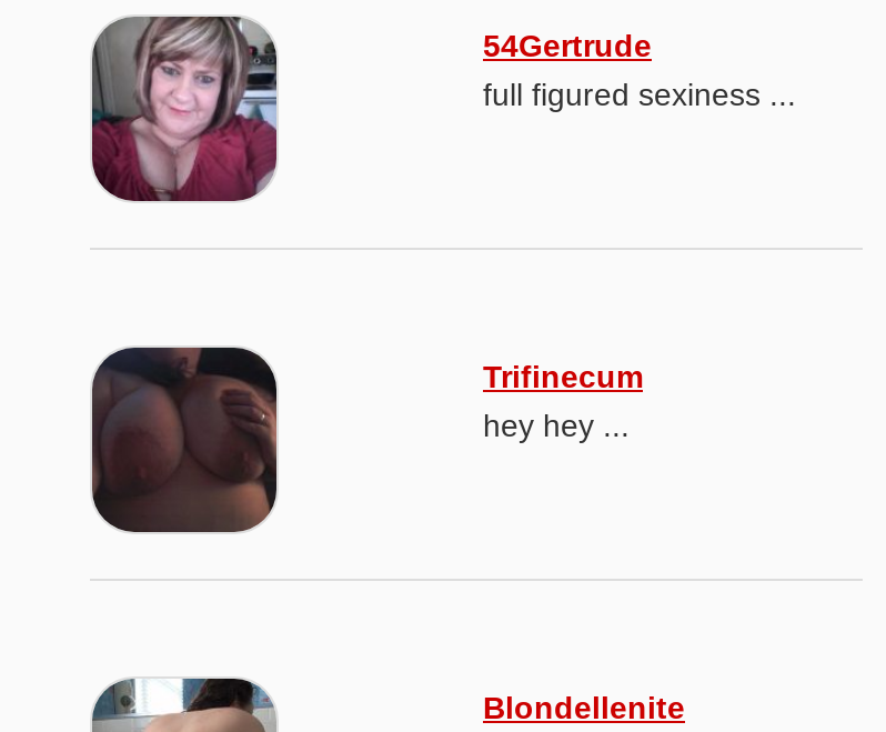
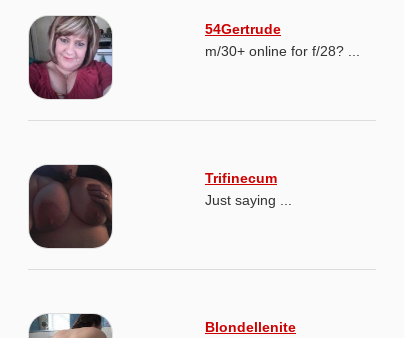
[483,76,796,112] full figured sexiness ... -> [205,43,360,59] m/30+ online for f/28? ...
[483,407,630,443] hey hey ... -> [205,192,292,208] Just saying ...

